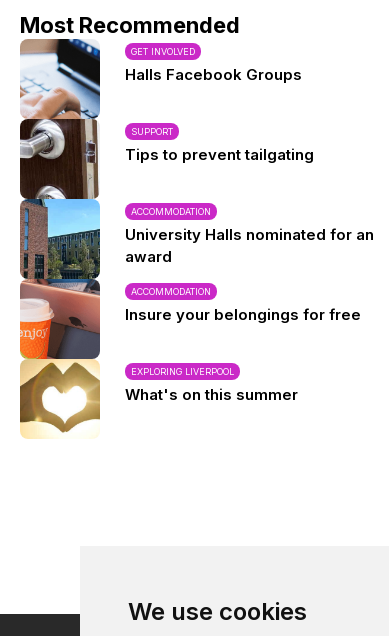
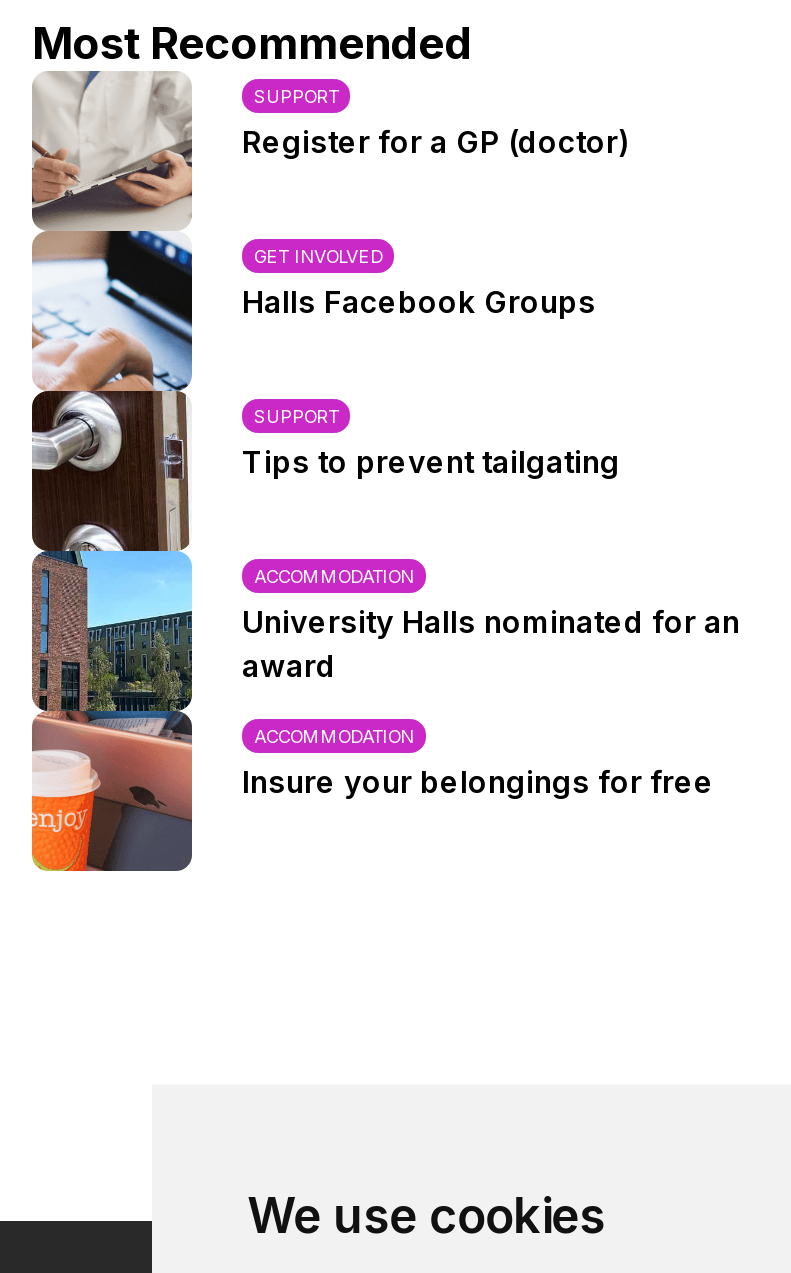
none -> [30,75,628,233] [image] | SUPPORT | Register for a GP (doctor)
moved [125,46,374,324] -> [242,245,740,801]: GET INVOLVED | Halls Facebook Groups | SUPPORT | ... | ACCOMMODATION | Insure your belongings for free
[19,359,298,439] [image] | EXPLORING LIVERPOOL | What's on this summer -> none

